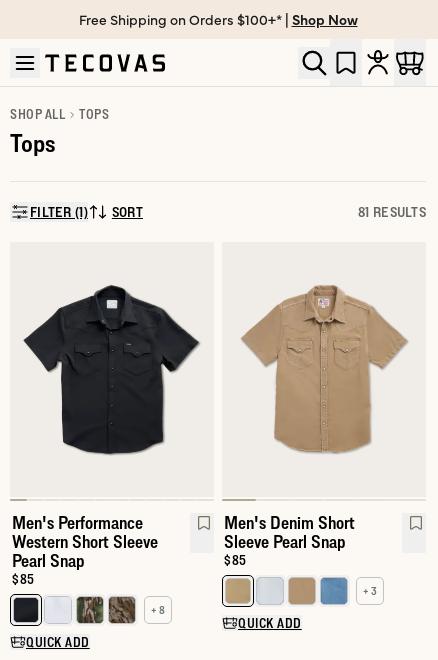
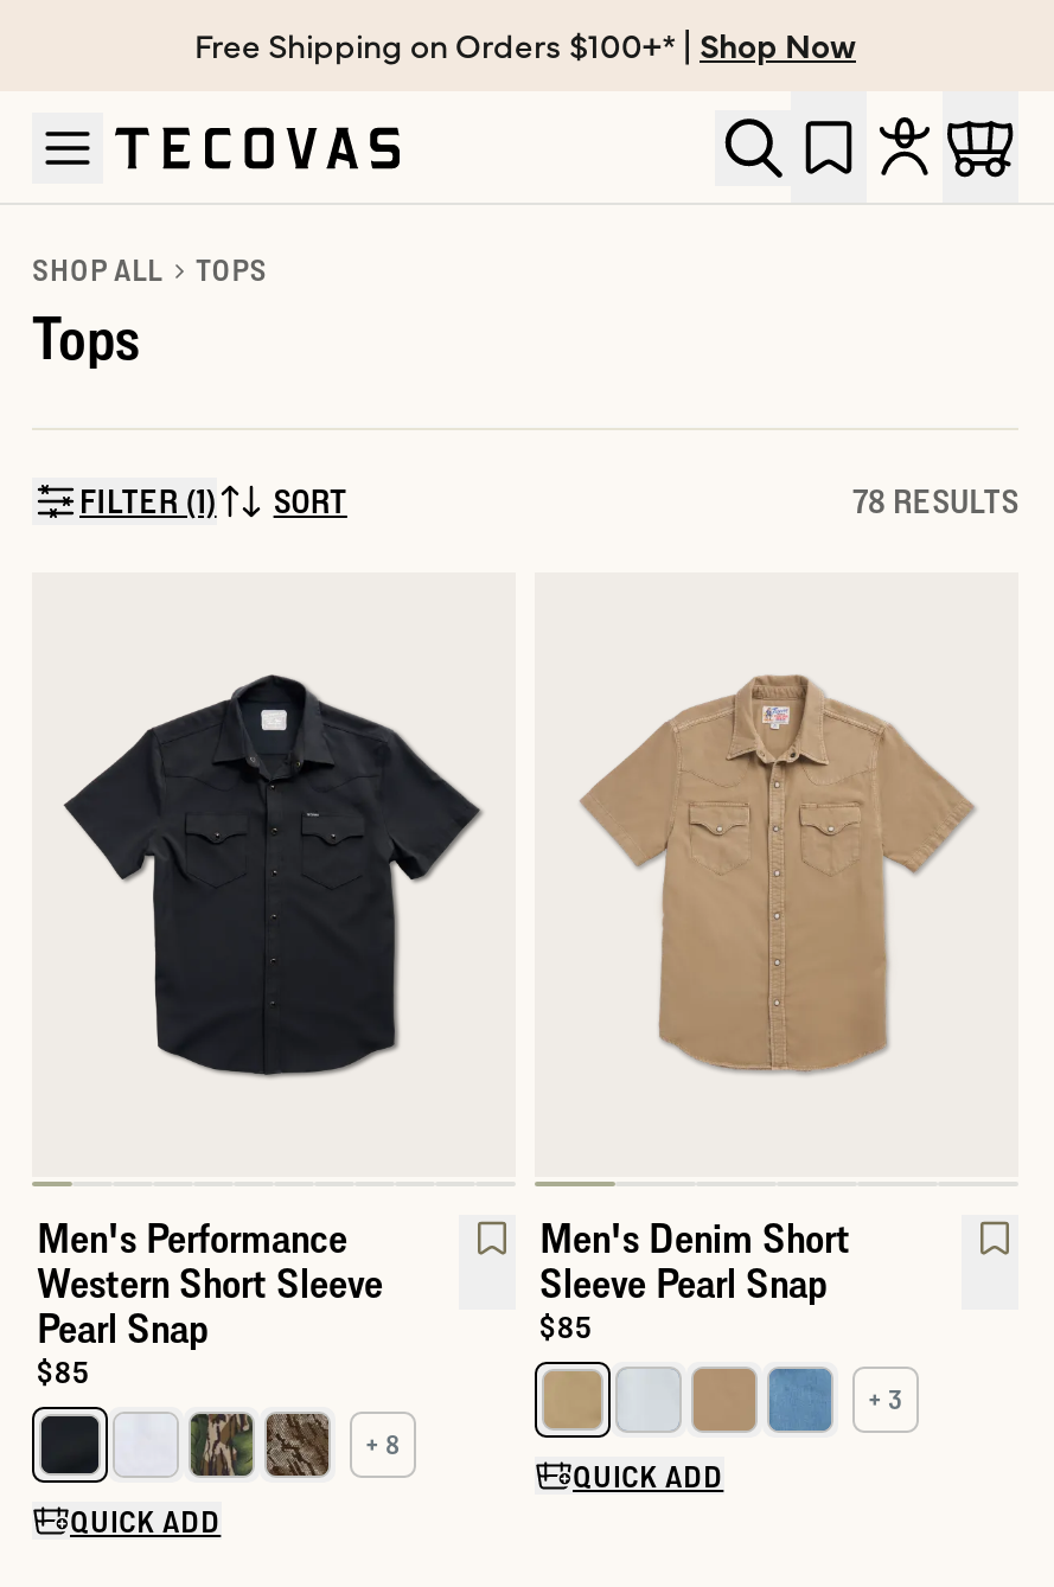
[358,204,426,220] 81 RESULTS -> [853,482,1018,520] 78 RESULTS

